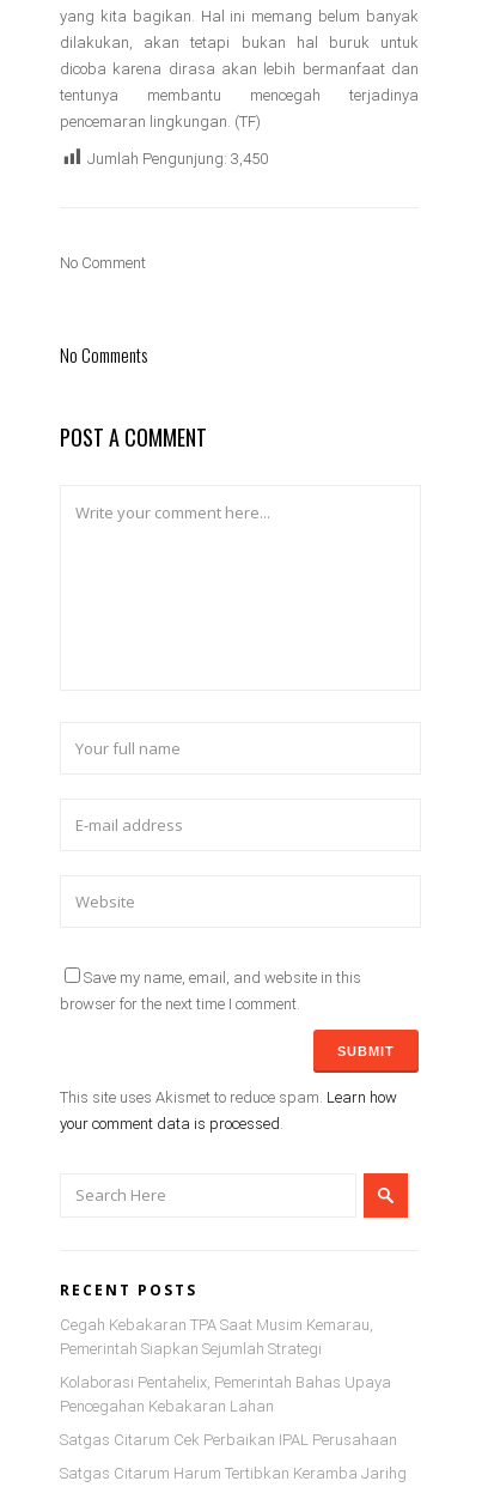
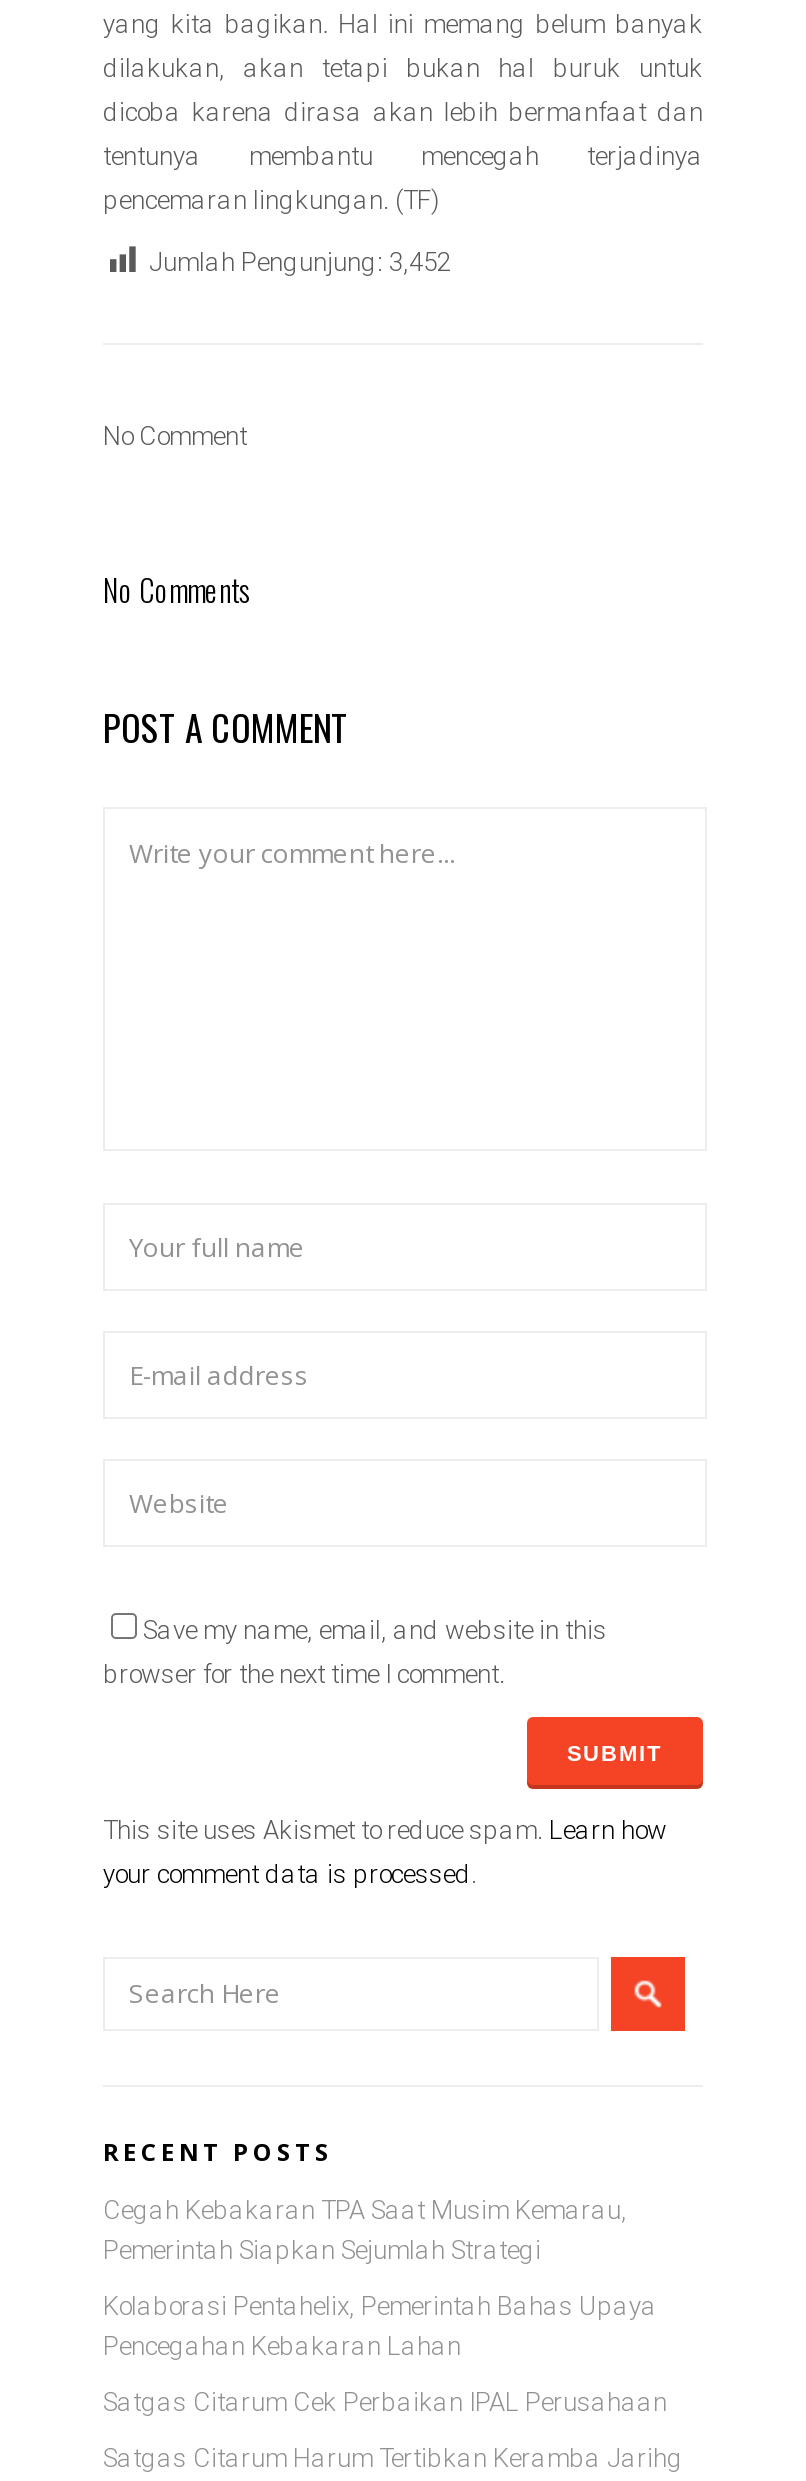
[87,149,268,167] Jumlah Pengunjung: 3,450 -> [149,246,451,276] Jumlah Pengunjung: 3,452

